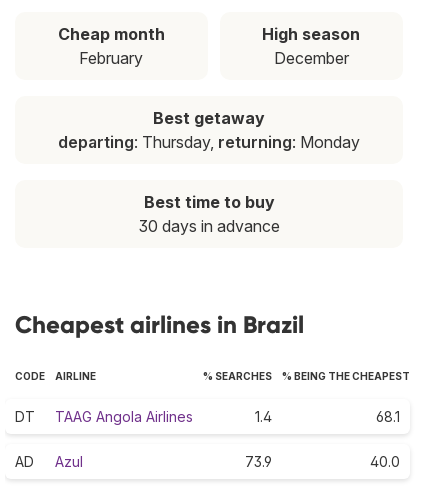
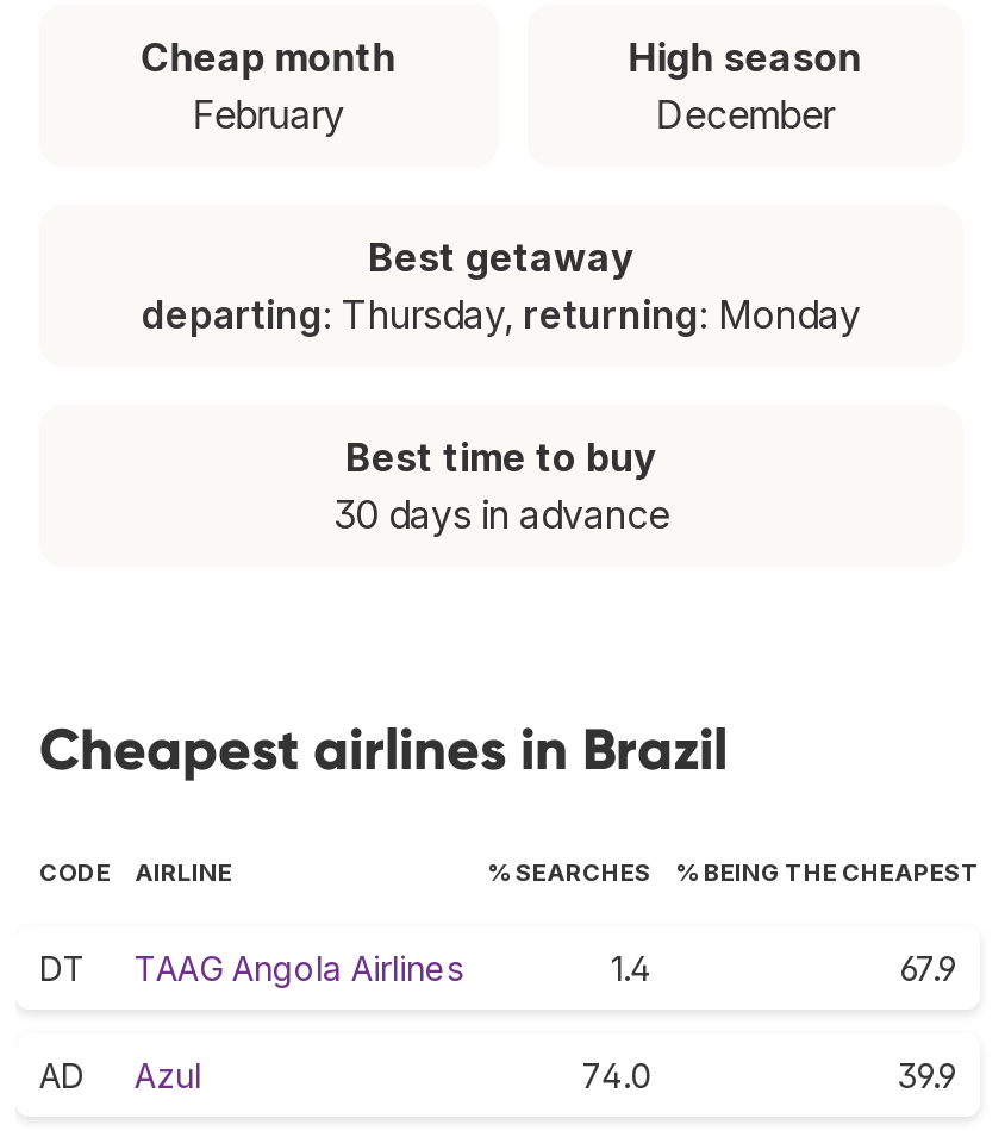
[376,408,400,425] 68.1 -> [899,947,956,987] 67.9
[245,453,272,470] 73.9 -> [582,1054,651,1095] 74.0
[370,453,400,470] 40.0 -> [897,1054,956,1095] 39.9

